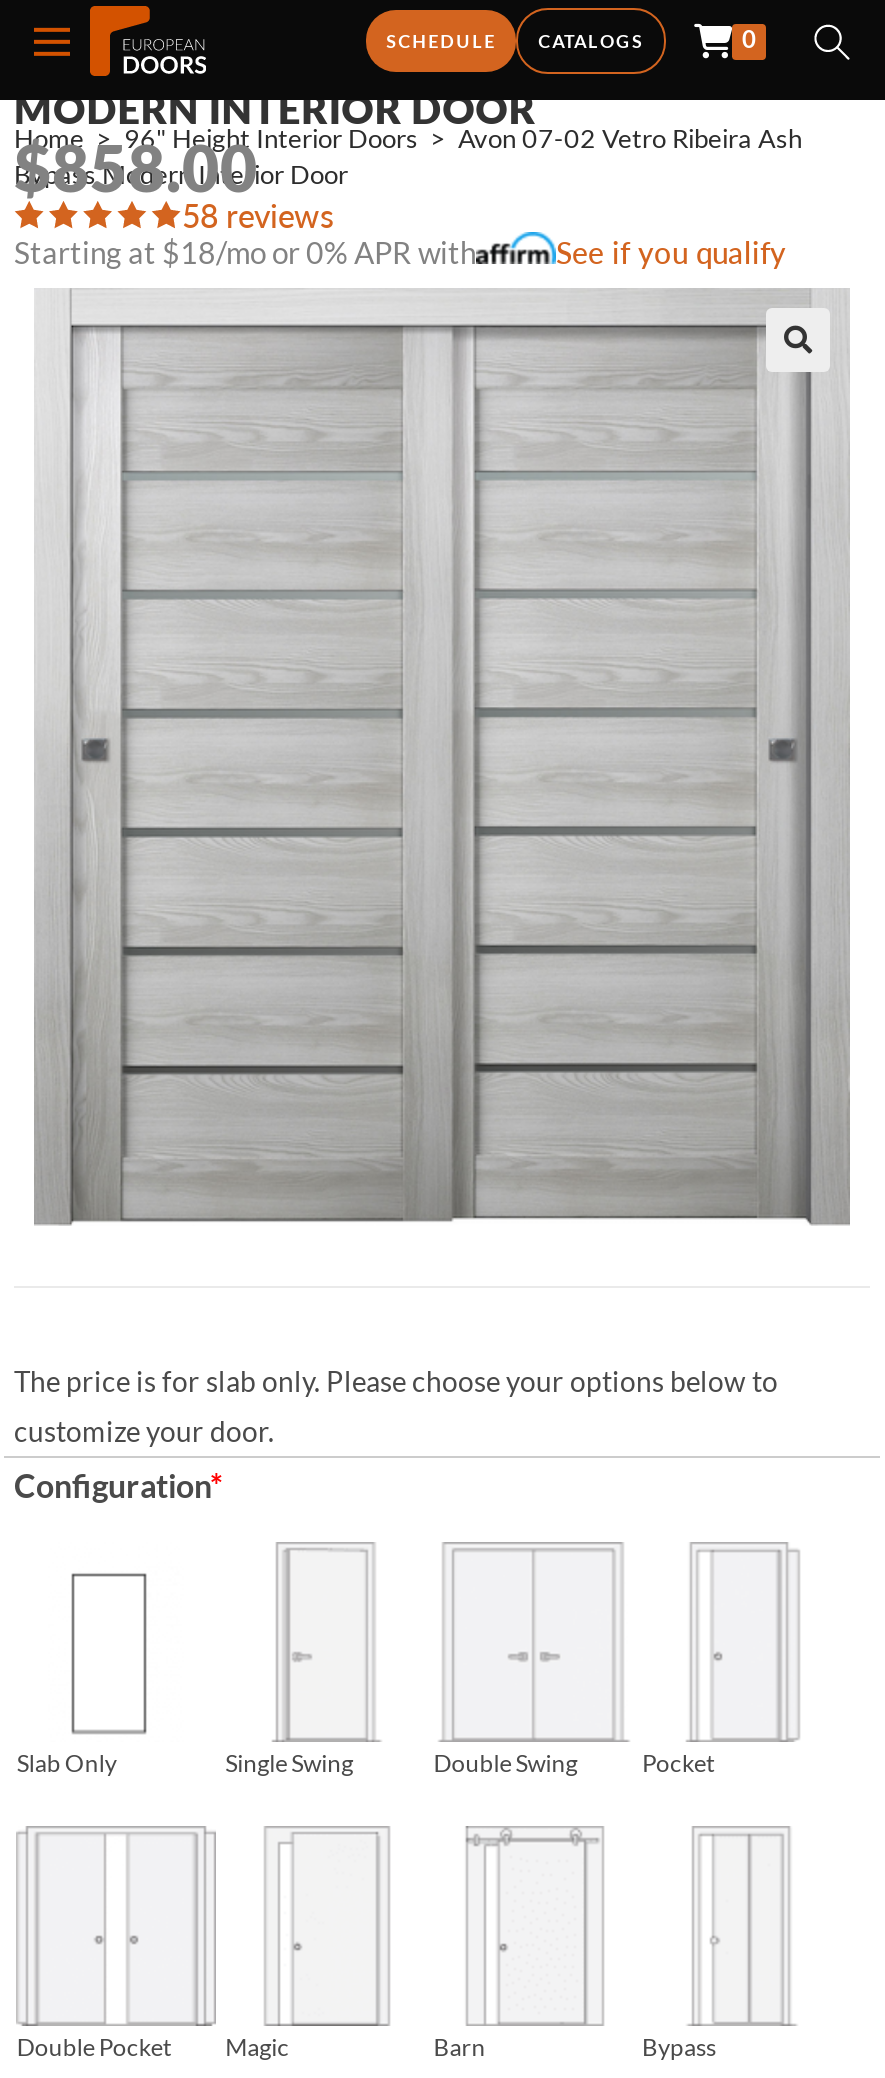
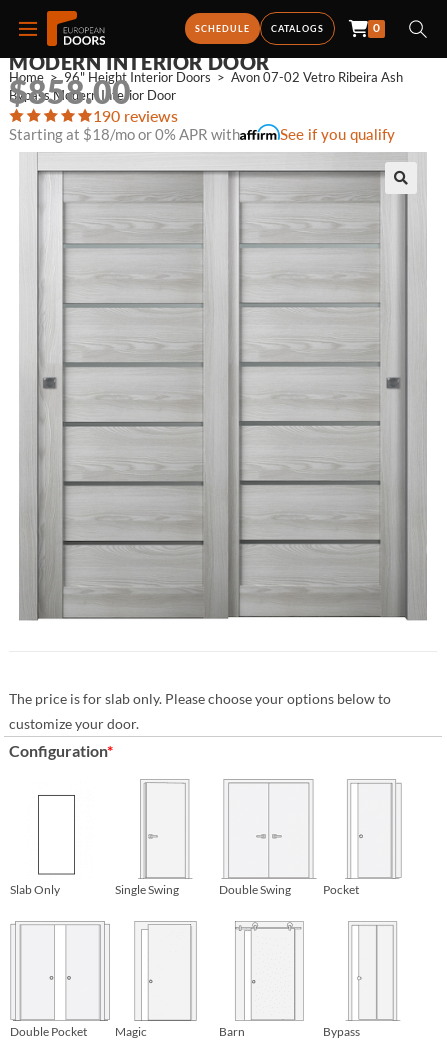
[182,196,334,234] 58 reviews -> [93,106,178,125] 190 reviews

